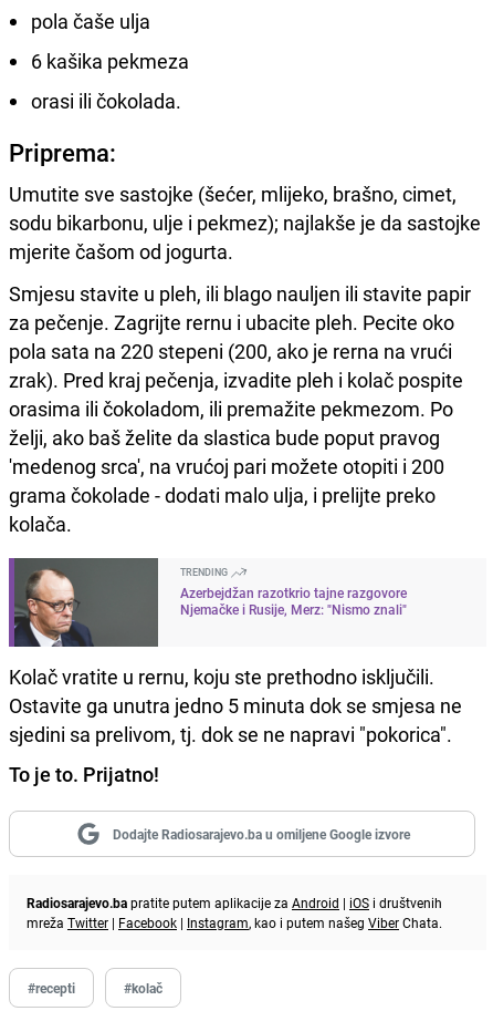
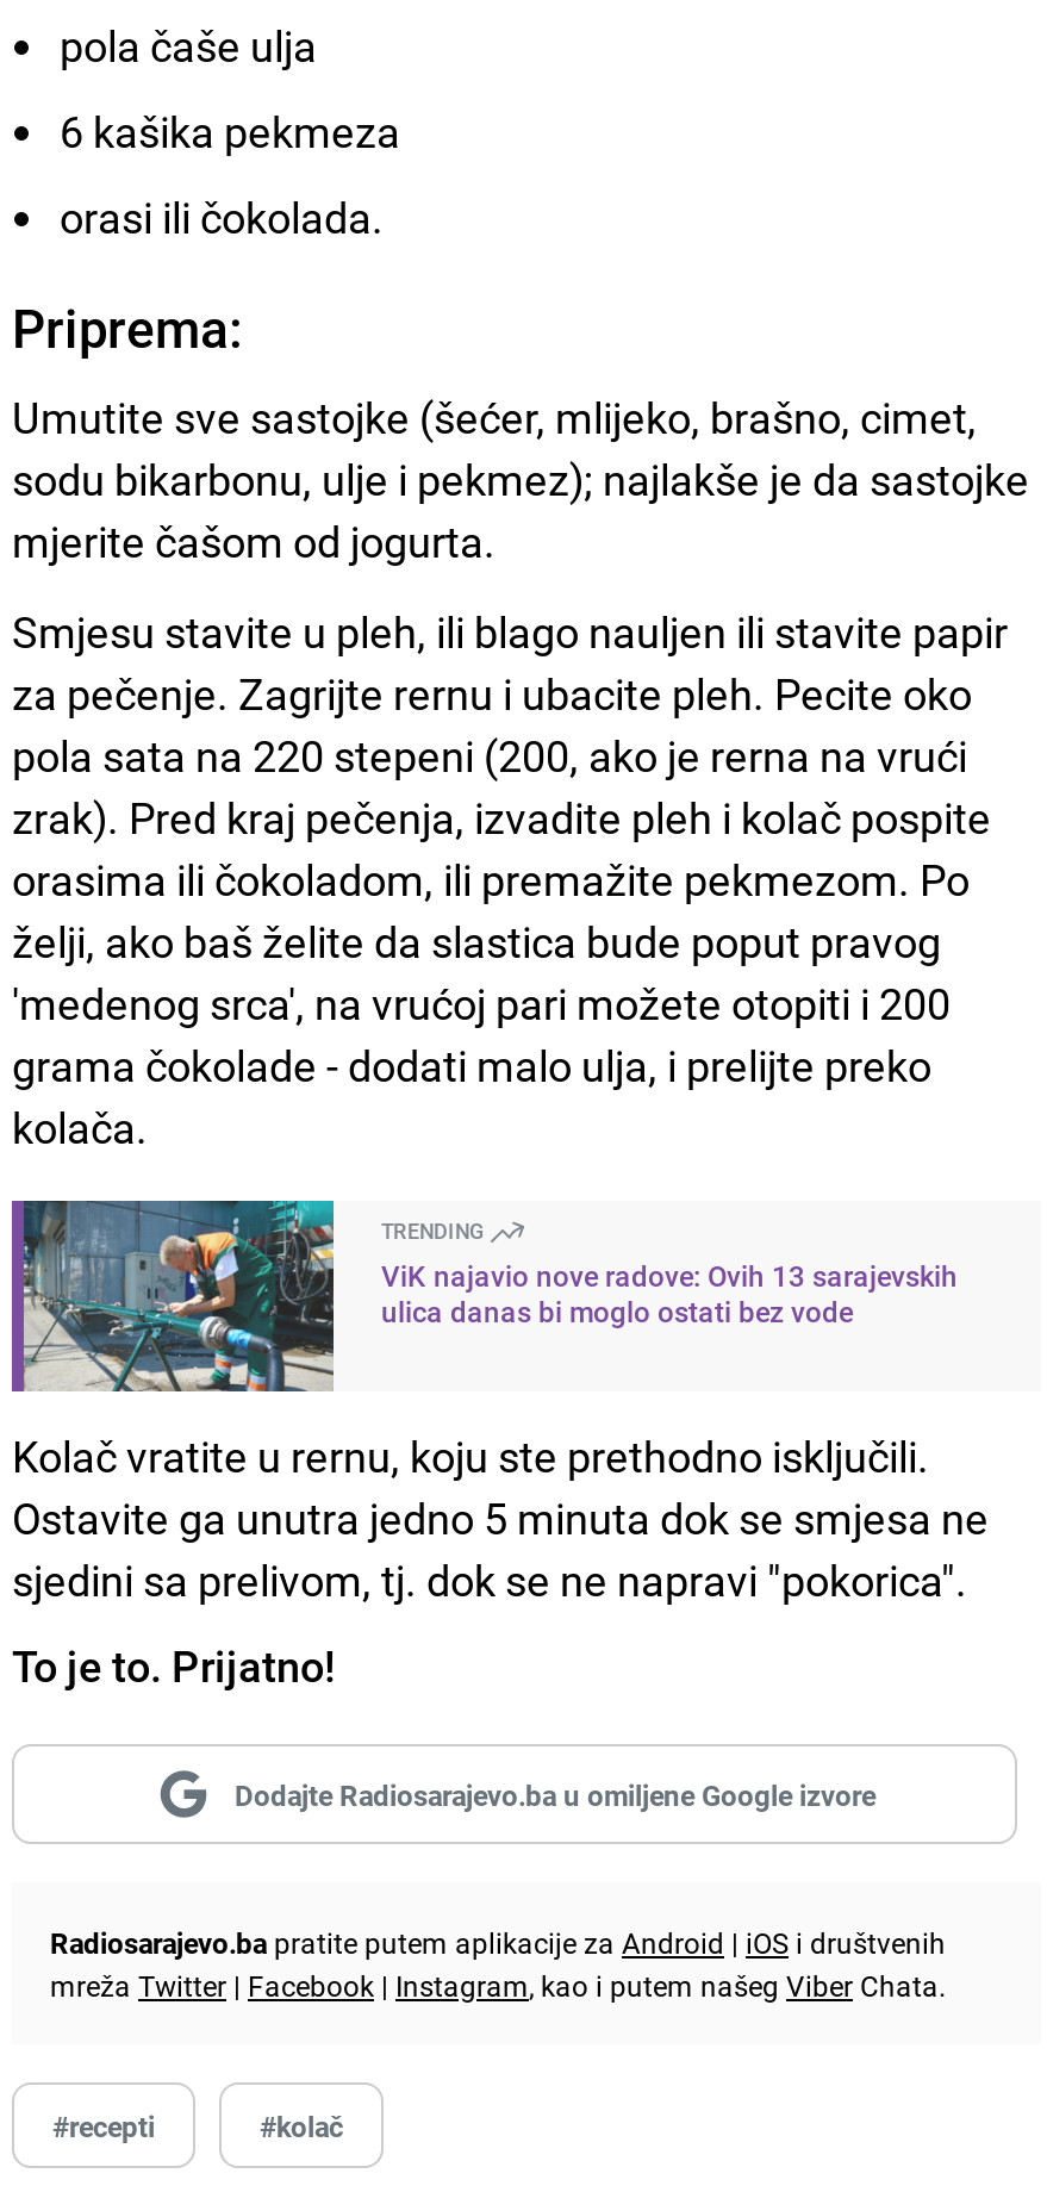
[13,557,407,648] [image] | Azerbejdžan razotkrio tajne razgovore | Njemačke i Rusije, Merz: "Nismo znali" -> [21,1198,958,1394] [image] | ViK najavio nove radove: Ovih 13 sarajevskih | ulica danas bi moglo ostati bez vode

